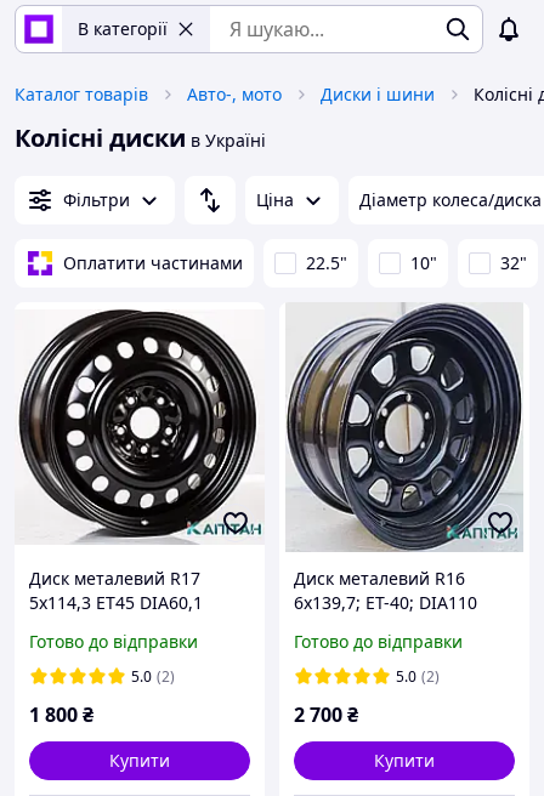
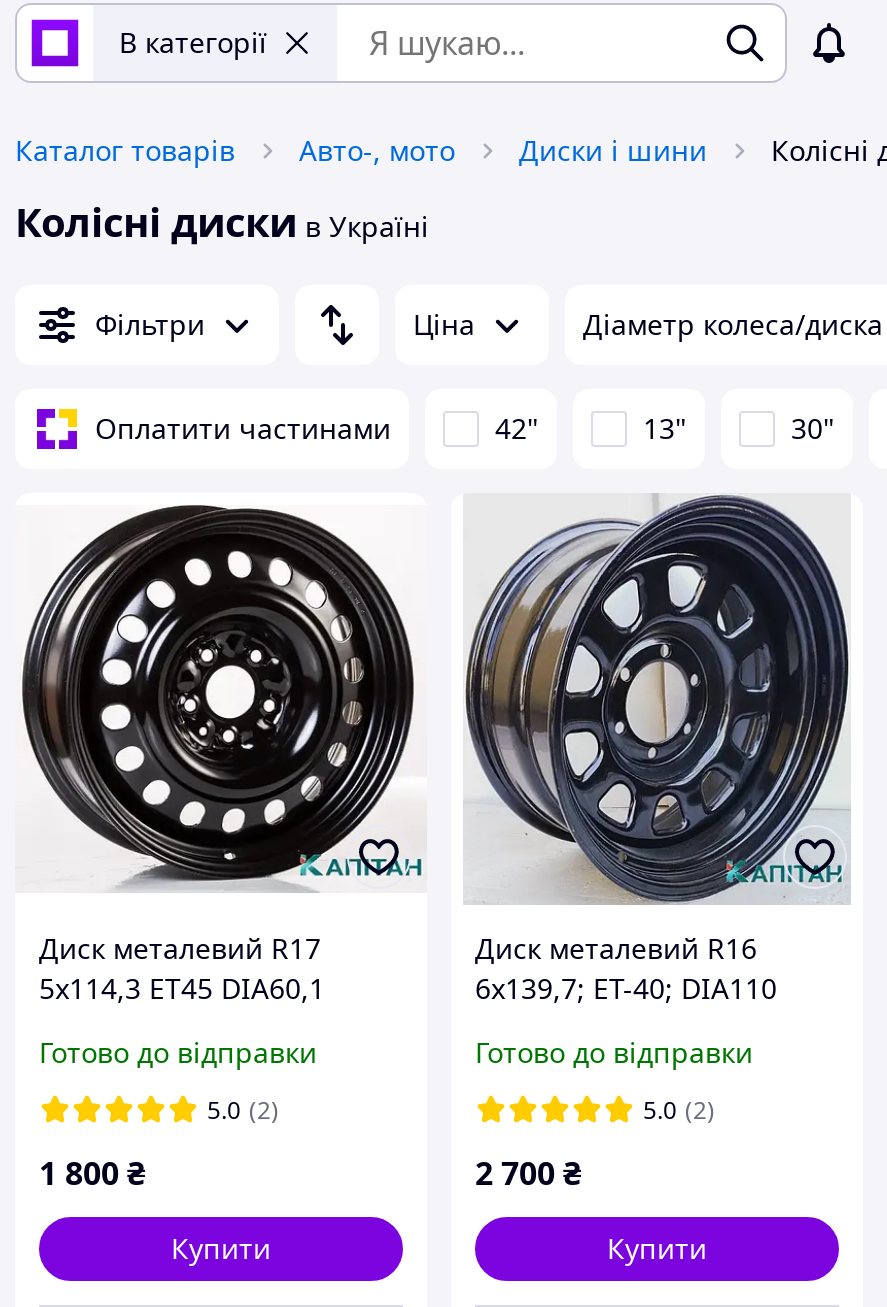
[306,251,347,274] 22.5" -> [495,409,539,447] 42"
[410,251,437,274] 10" -> [643,409,687,447] 13"
[500,251,527,274] 32" -> [791,409,835,447] 30"

